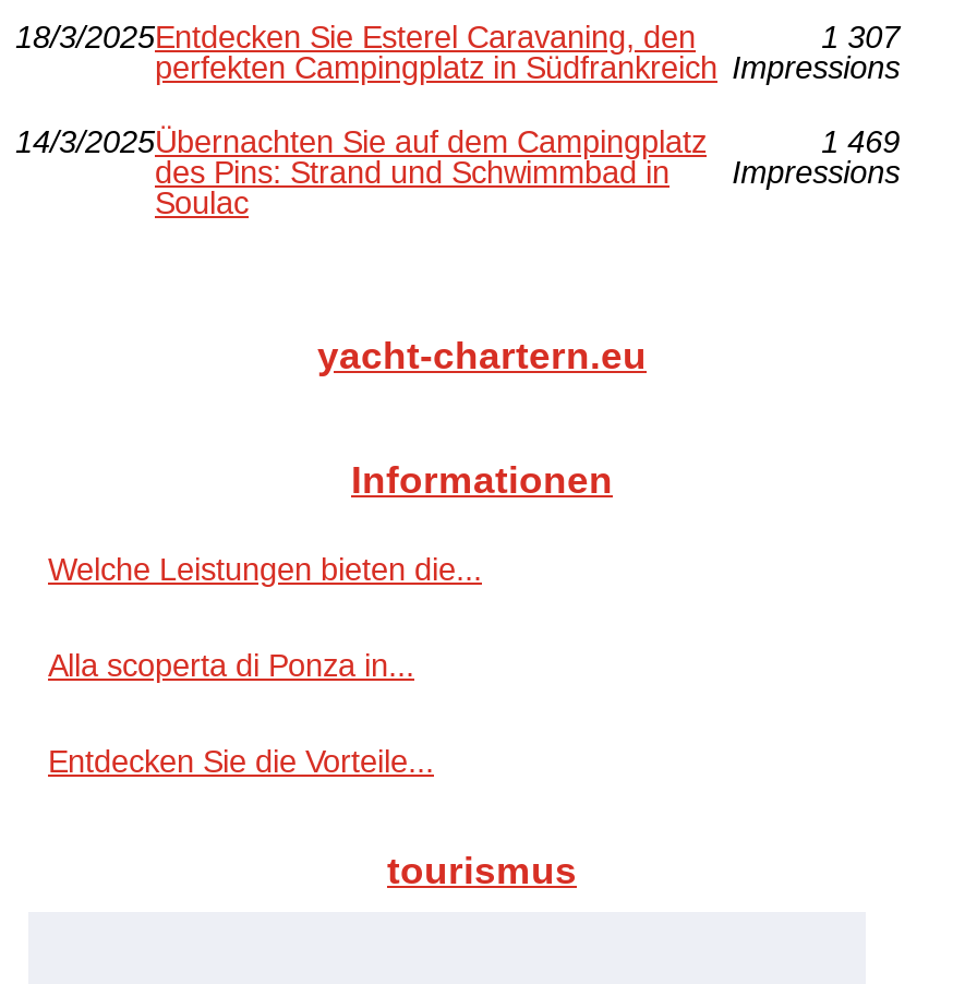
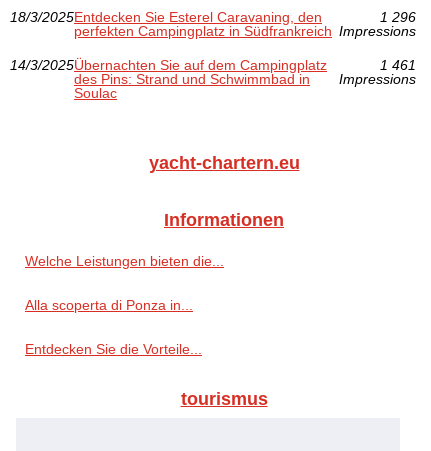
[821,20,900,55] 1 307 -> [380,9,416,25] 1 296
[821,124,900,159] 1 469 -> [380,57,416,73] 1 461

